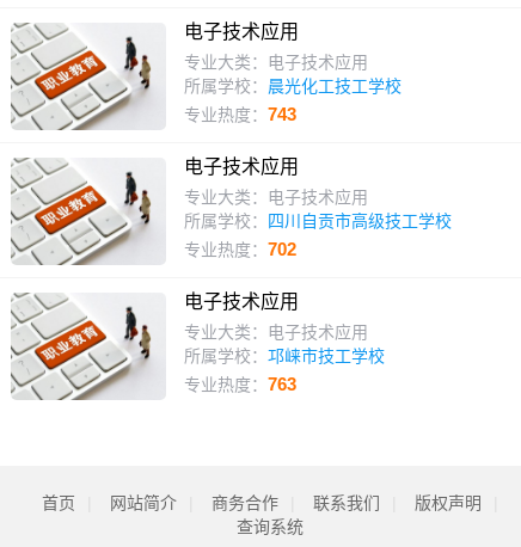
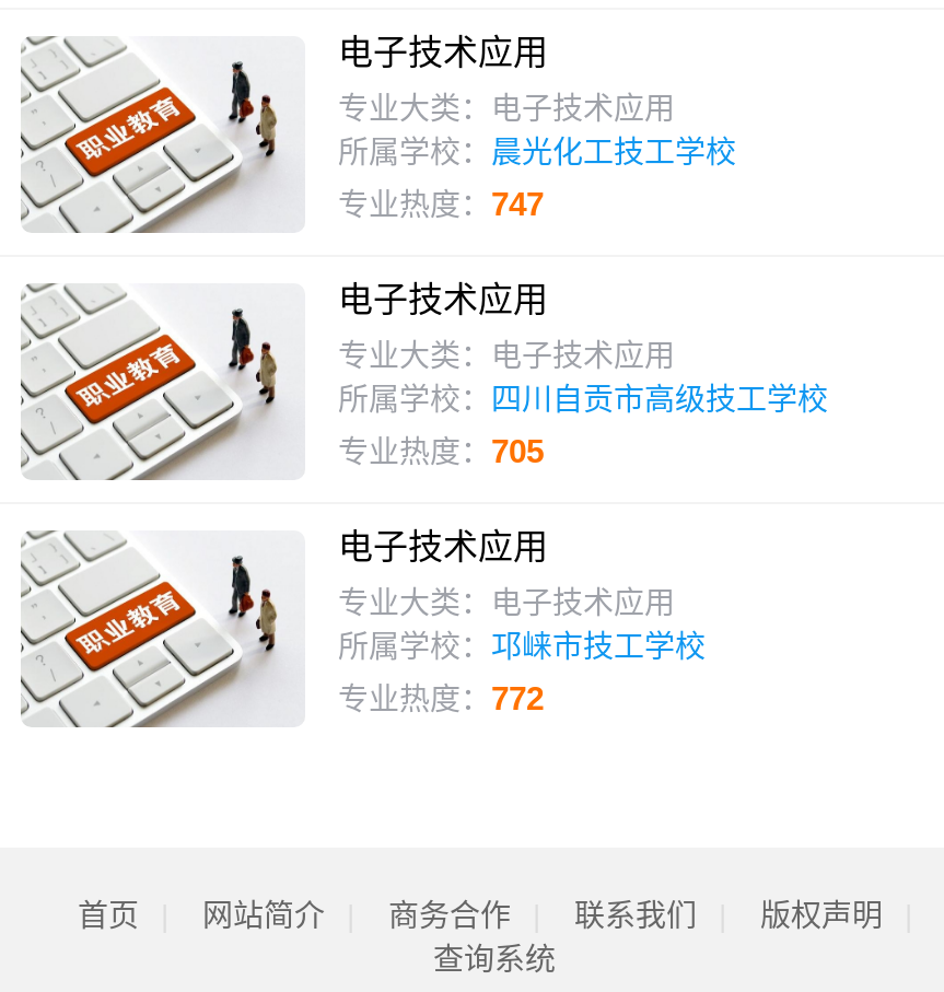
[184,104,296,124] 专业热度：743 -> [338,185,544,222] 专业热度：747
[184,239,296,259] 专业热度：702 -> [338,432,544,469] 专业热度：705
[184,374,296,394] 专业热度：763 -> [338,679,544,716] 专业热度：772

